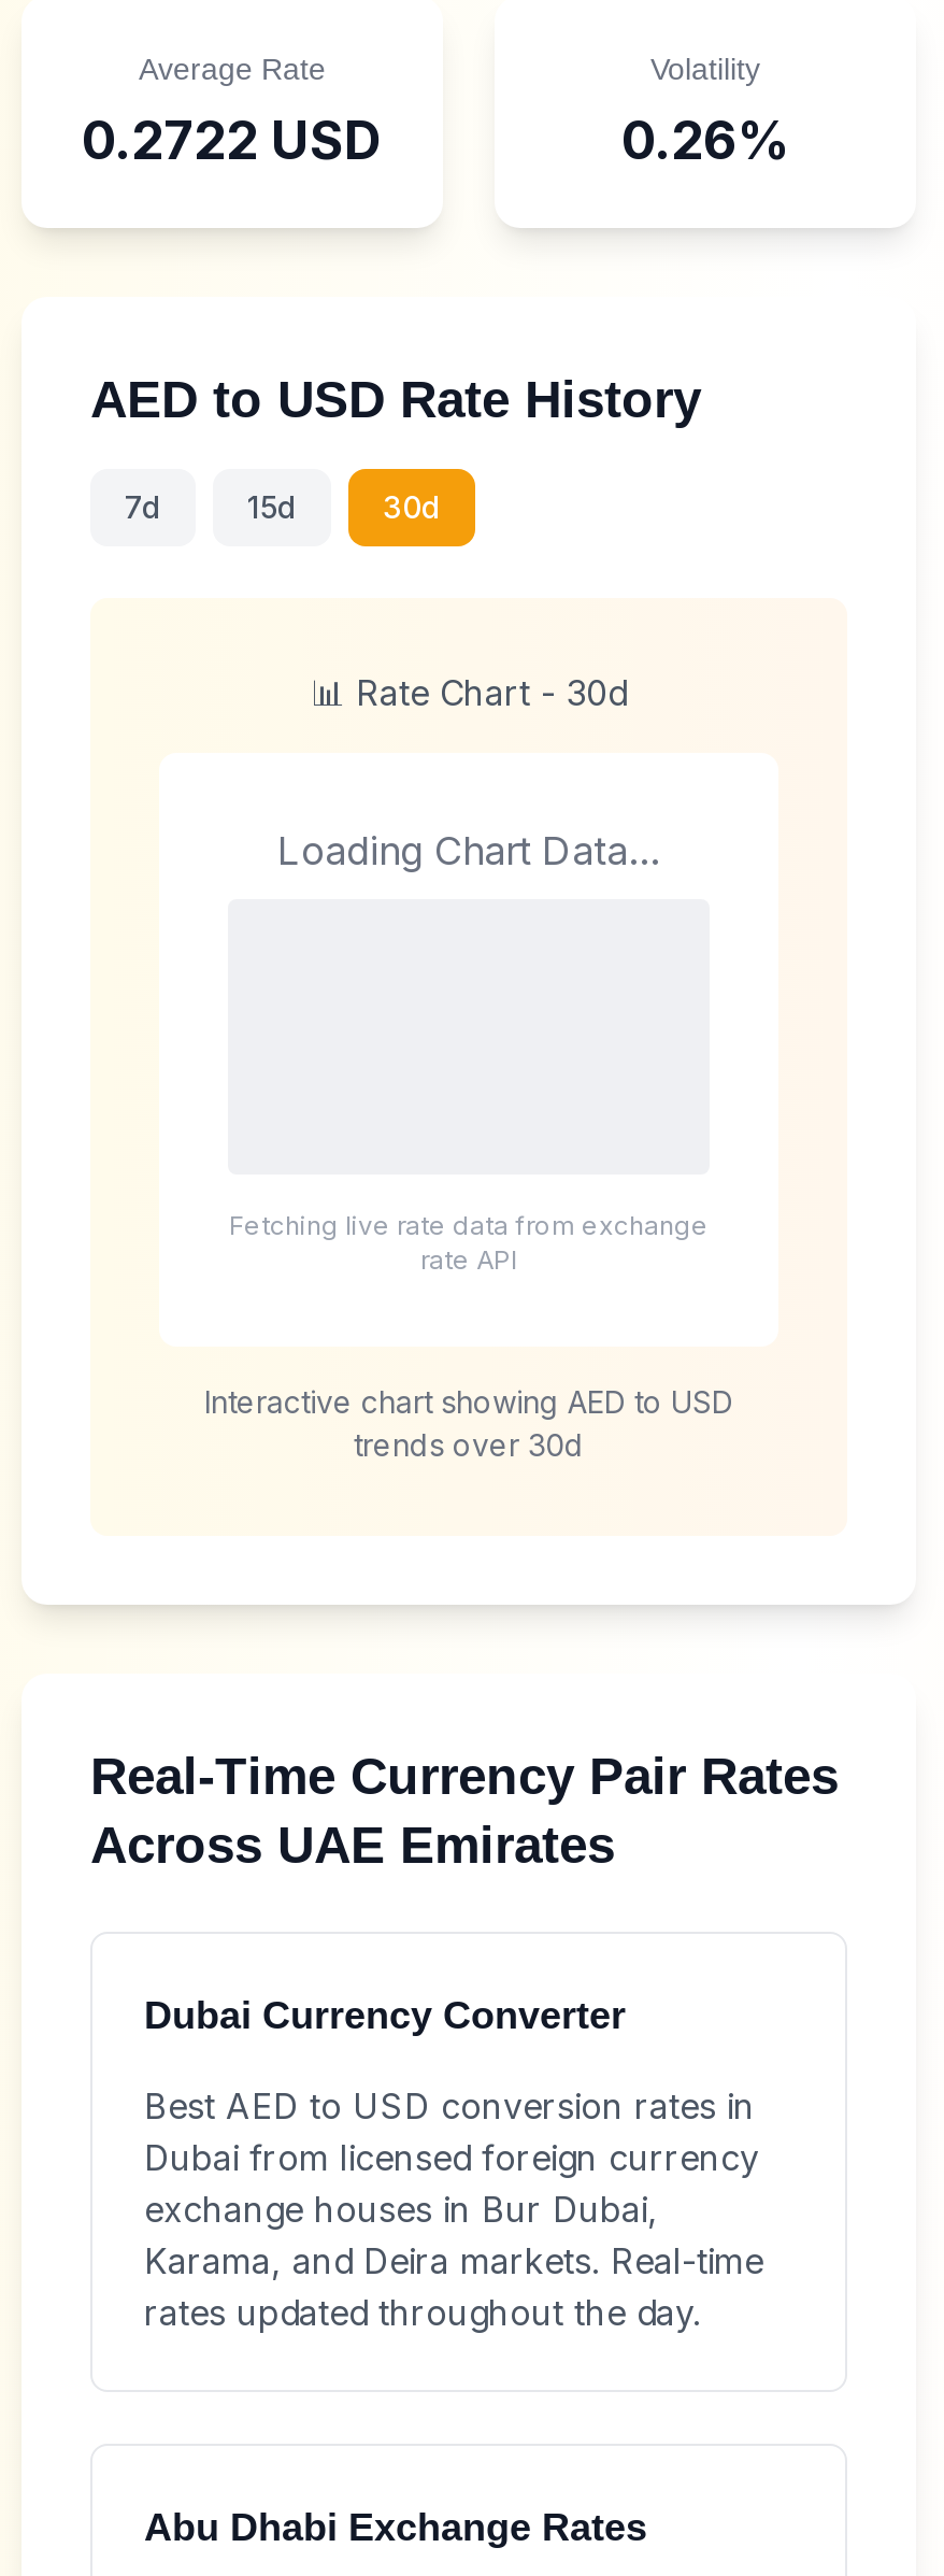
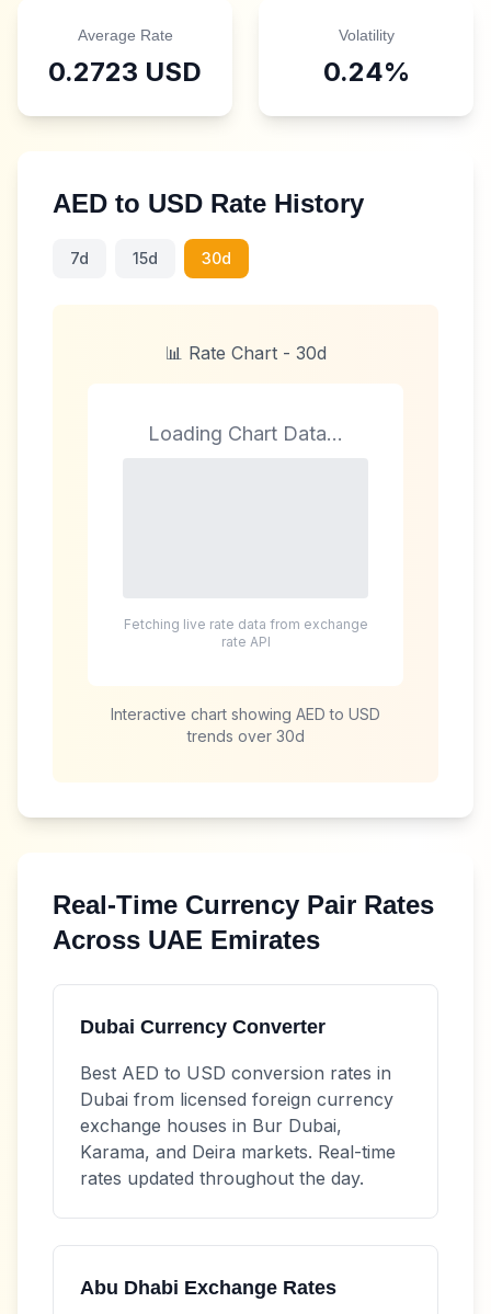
[82,110,383,172] 0.2722 USD -> [48,56,202,88] 0.2723 USD
[621,110,789,172] 0.26% -> [323,56,409,88] 0.24%

